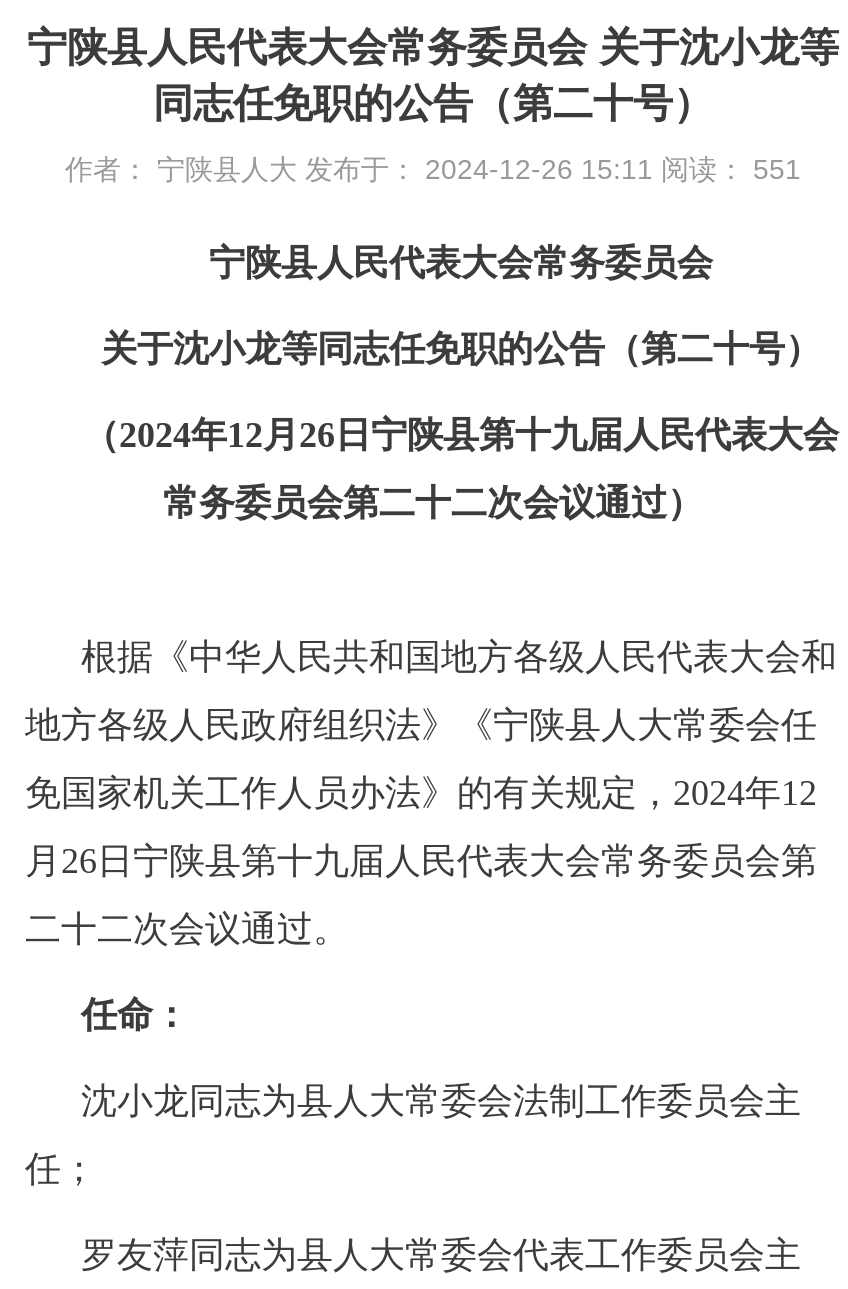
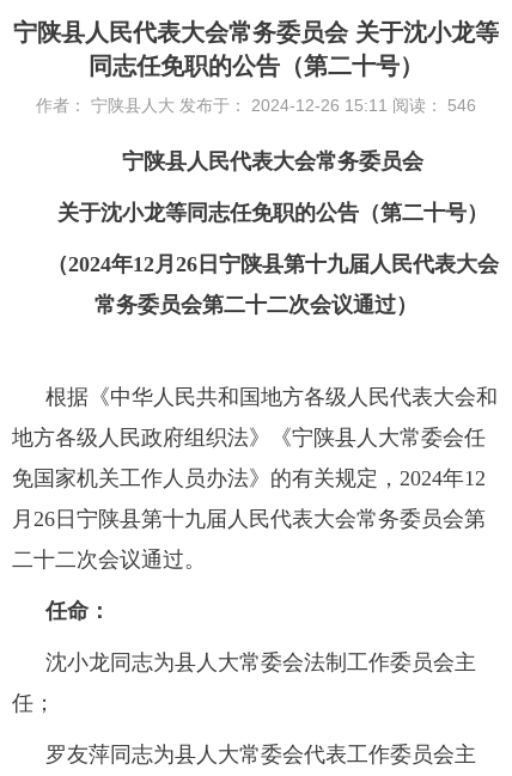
[65,153,801,185] 作者： 宁陕县人大发布于： 2024-12-26 15:11阅读：551 -> [36,96,476,115] 作者： 宁陕县人大发布于： 2024-12-26 15:11阅读：546

